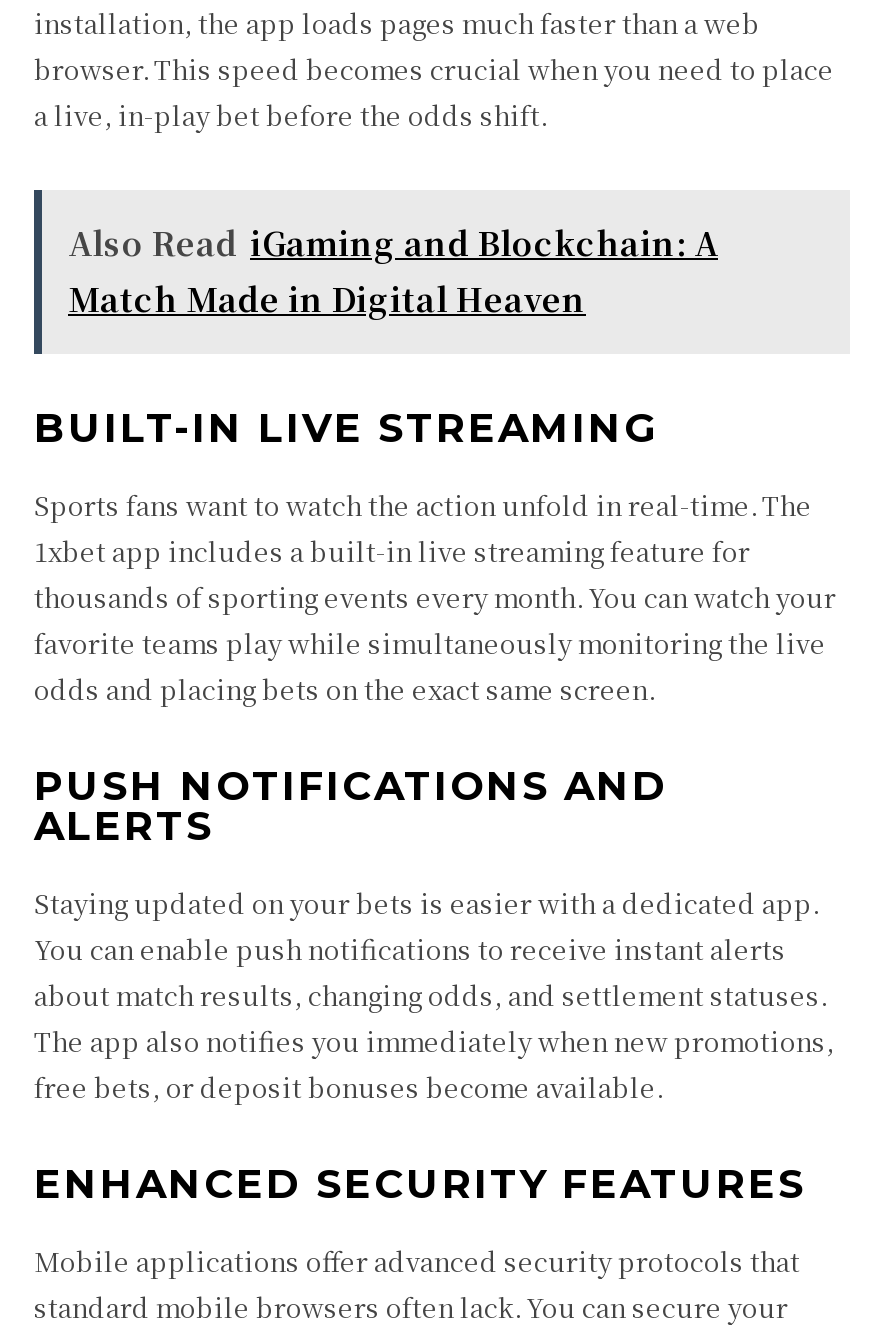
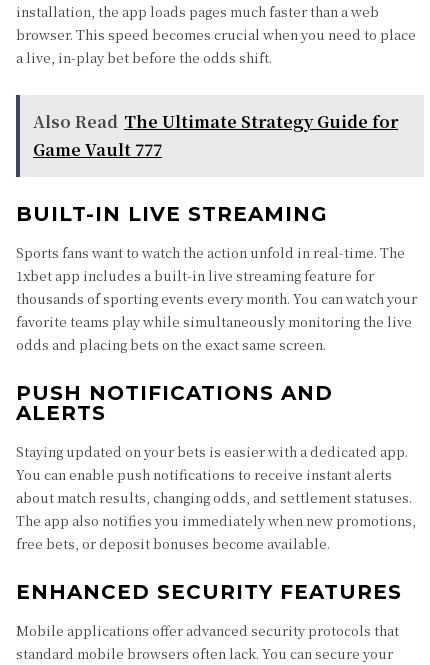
[68,220,718,322] Also Read iGaming and Blockchain: A | Match Made in Digital Heaven -> [33,110,398,161] Also Read The Ultimate Strategy Guide for | Game Vault 777

